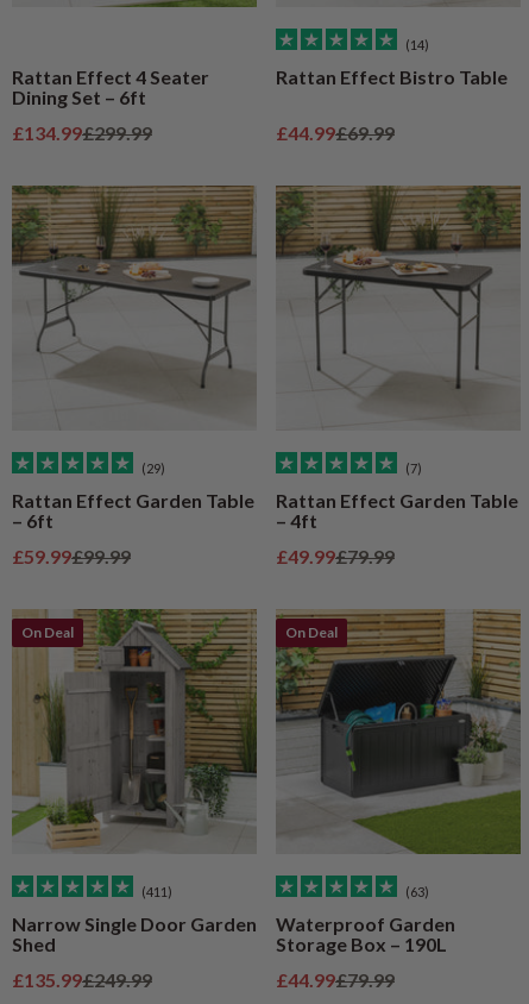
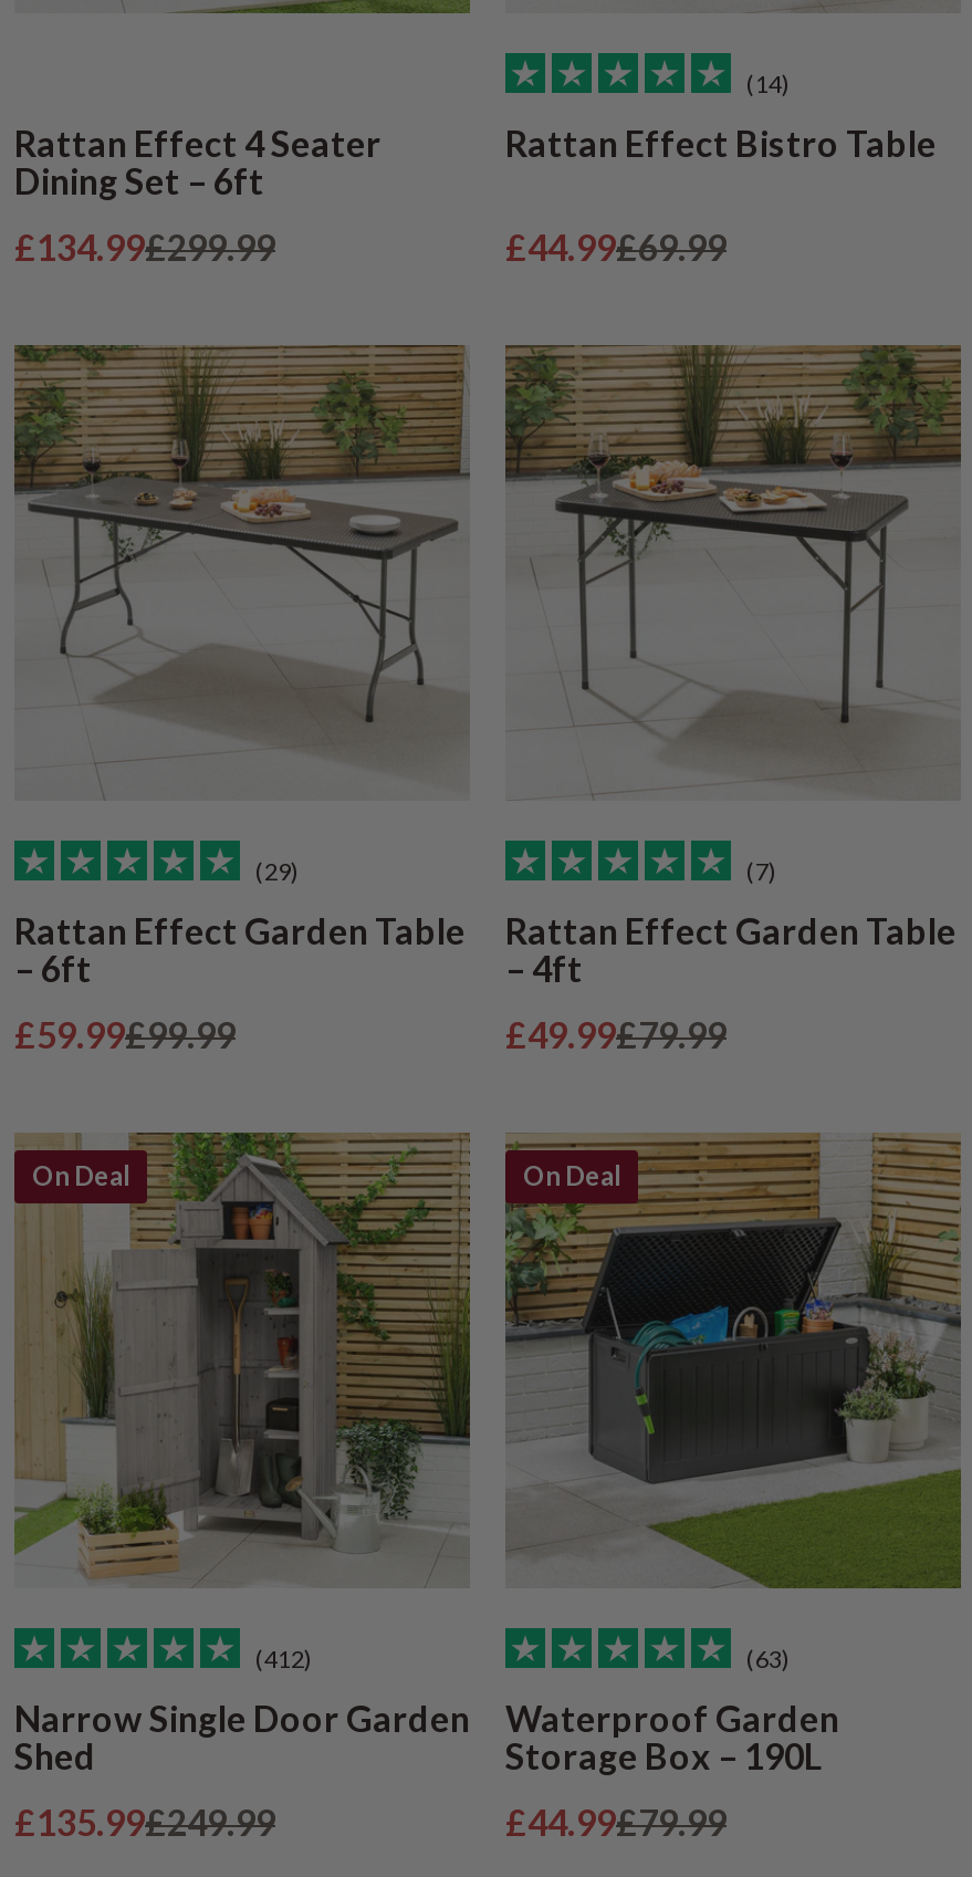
[141,884,172,899] (411) -> [255,1643,313,1672] (412)

